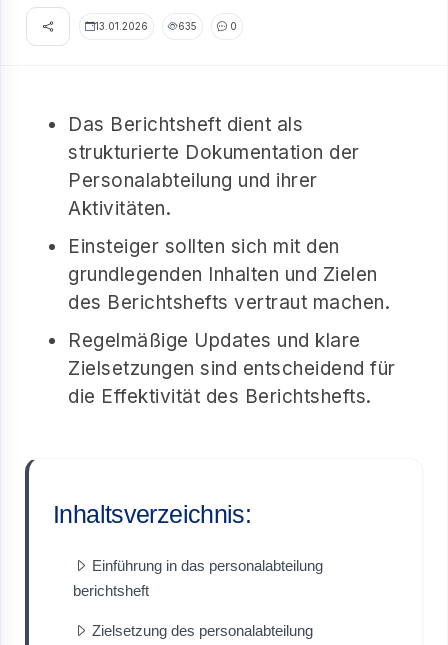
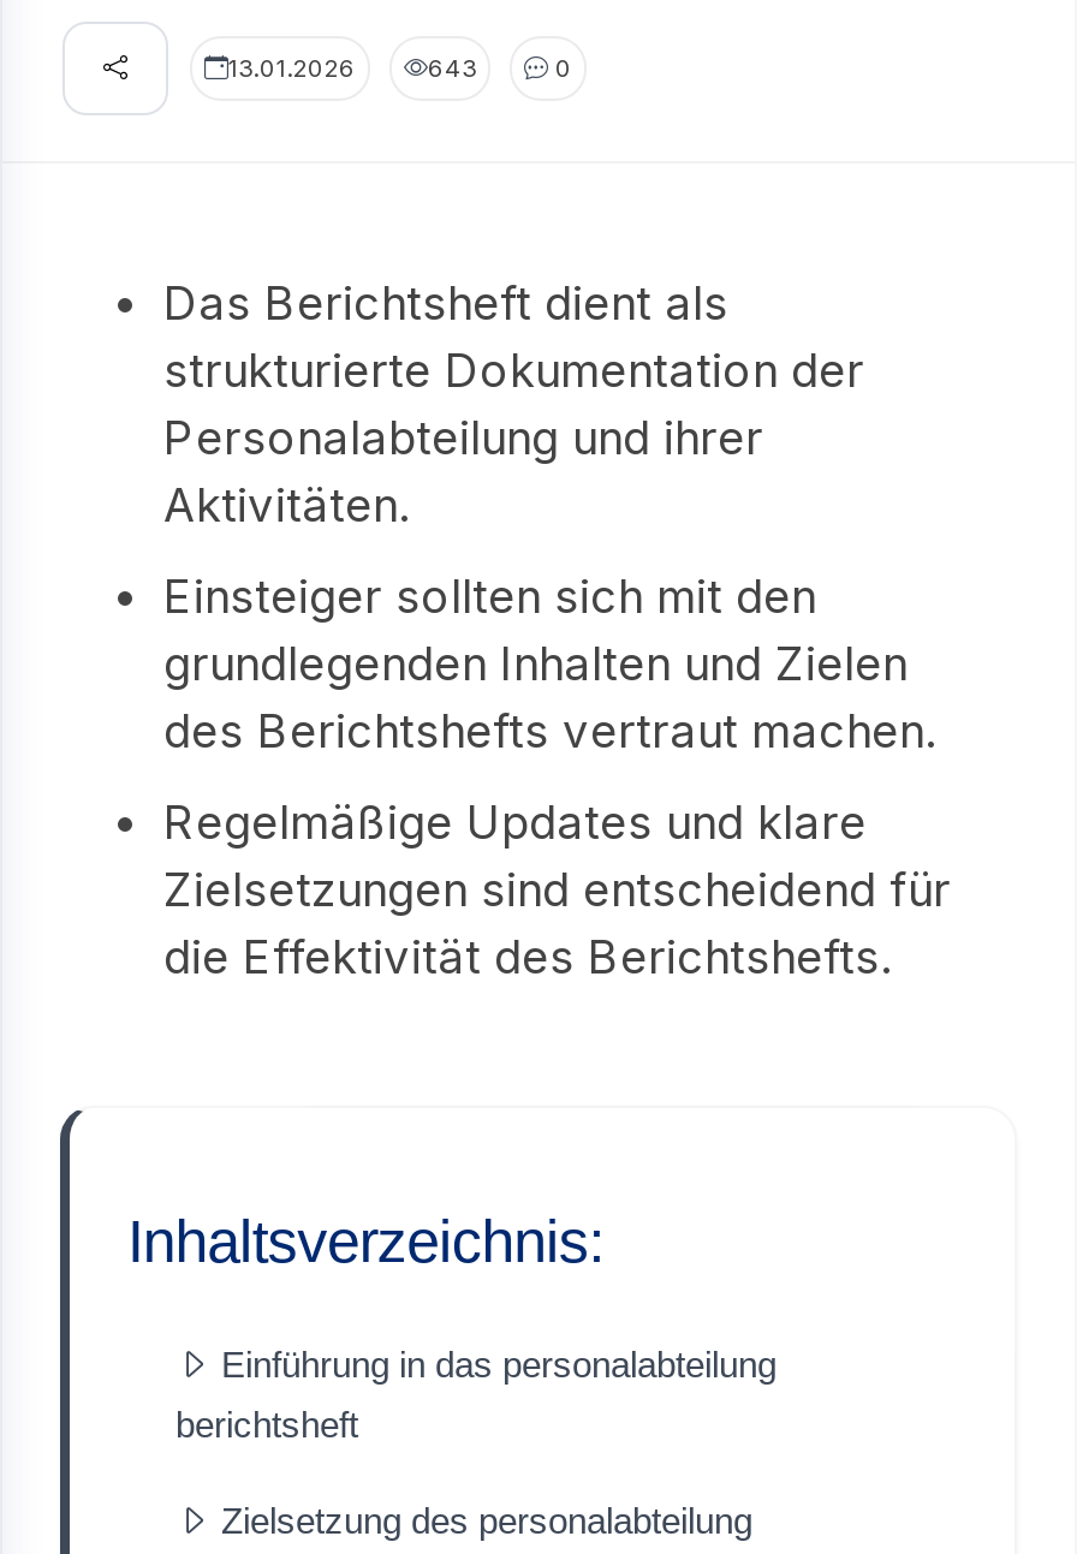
[178,19,197,31] 635 -> [428,52,476,81] 643

